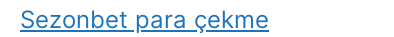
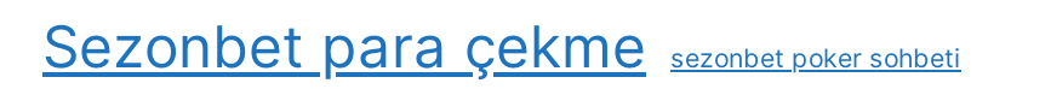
none -> [670,43,961,75] sezonbet poker sohbeti

